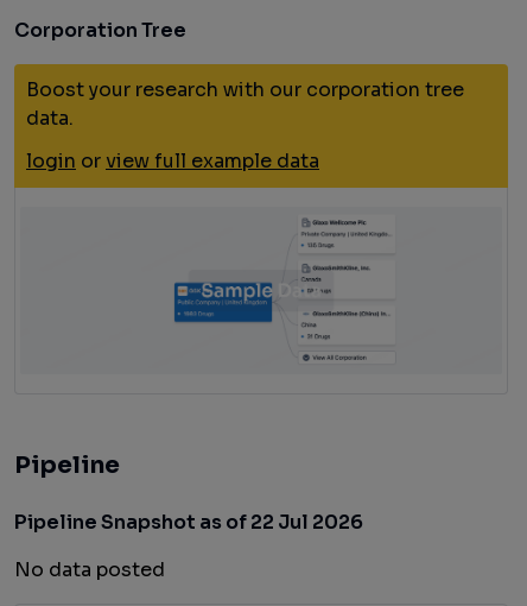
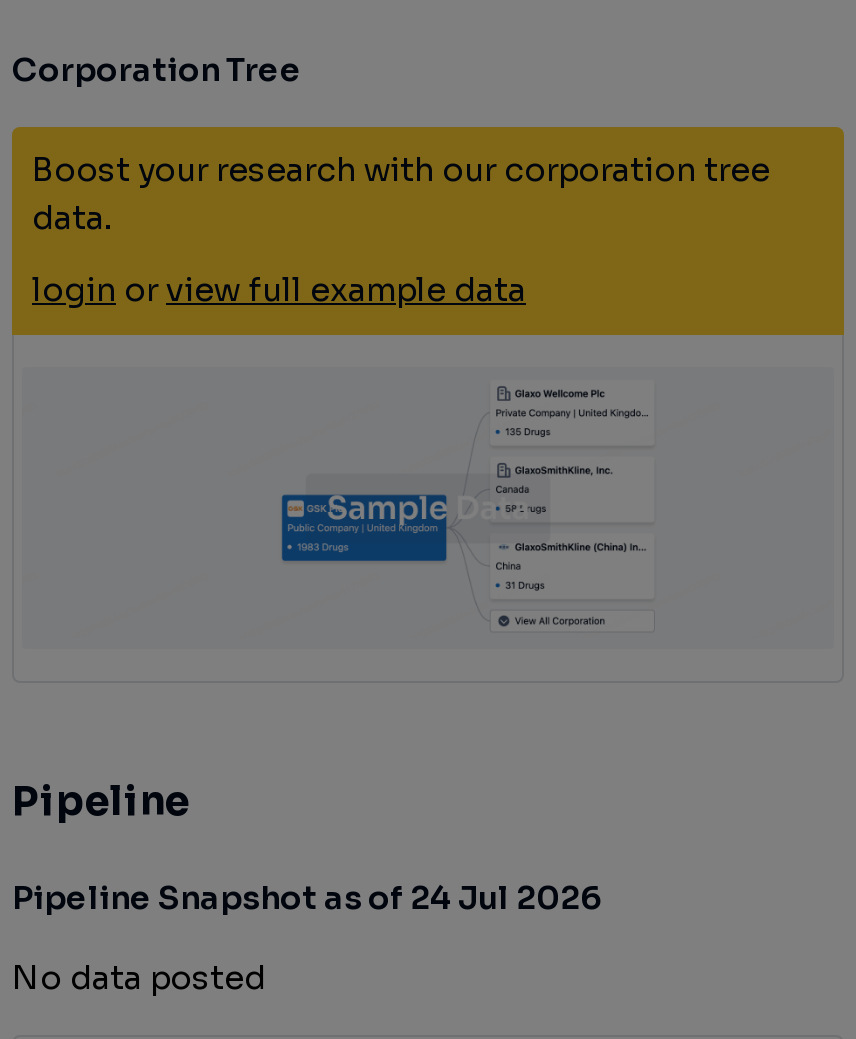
[14,510,363,535] Pipeline Snapshot as of 22 Jul 2026 -> [12,877,602,919] Pipeline Snapshot as of 24 Jul 2026

